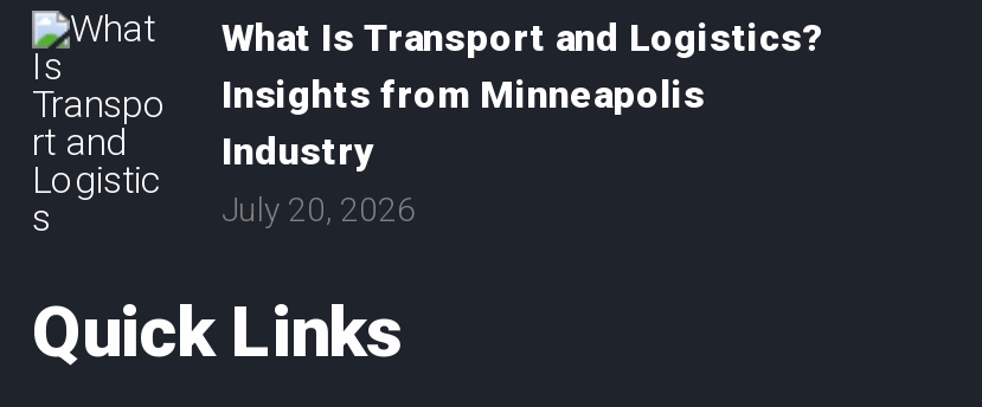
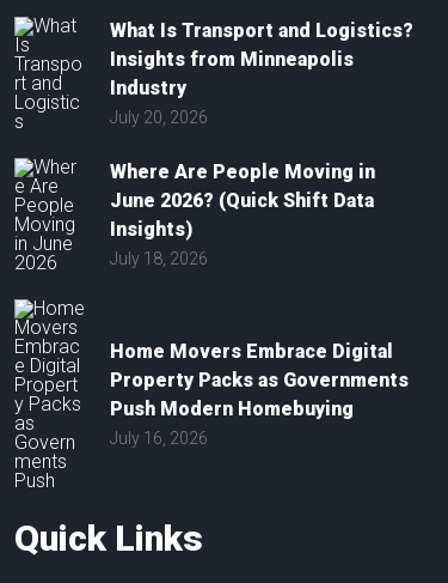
none -> [13,157,375,271] [image] | Where Are People Moving in | June 2026? (Quick Shift Data | Insights) | July 18, 2026
none -> [13,298,409,488] [image] | Home Movers Embrace Digital | Property Packs as Governments | Push Modern Homebuying | July 16, 2026

